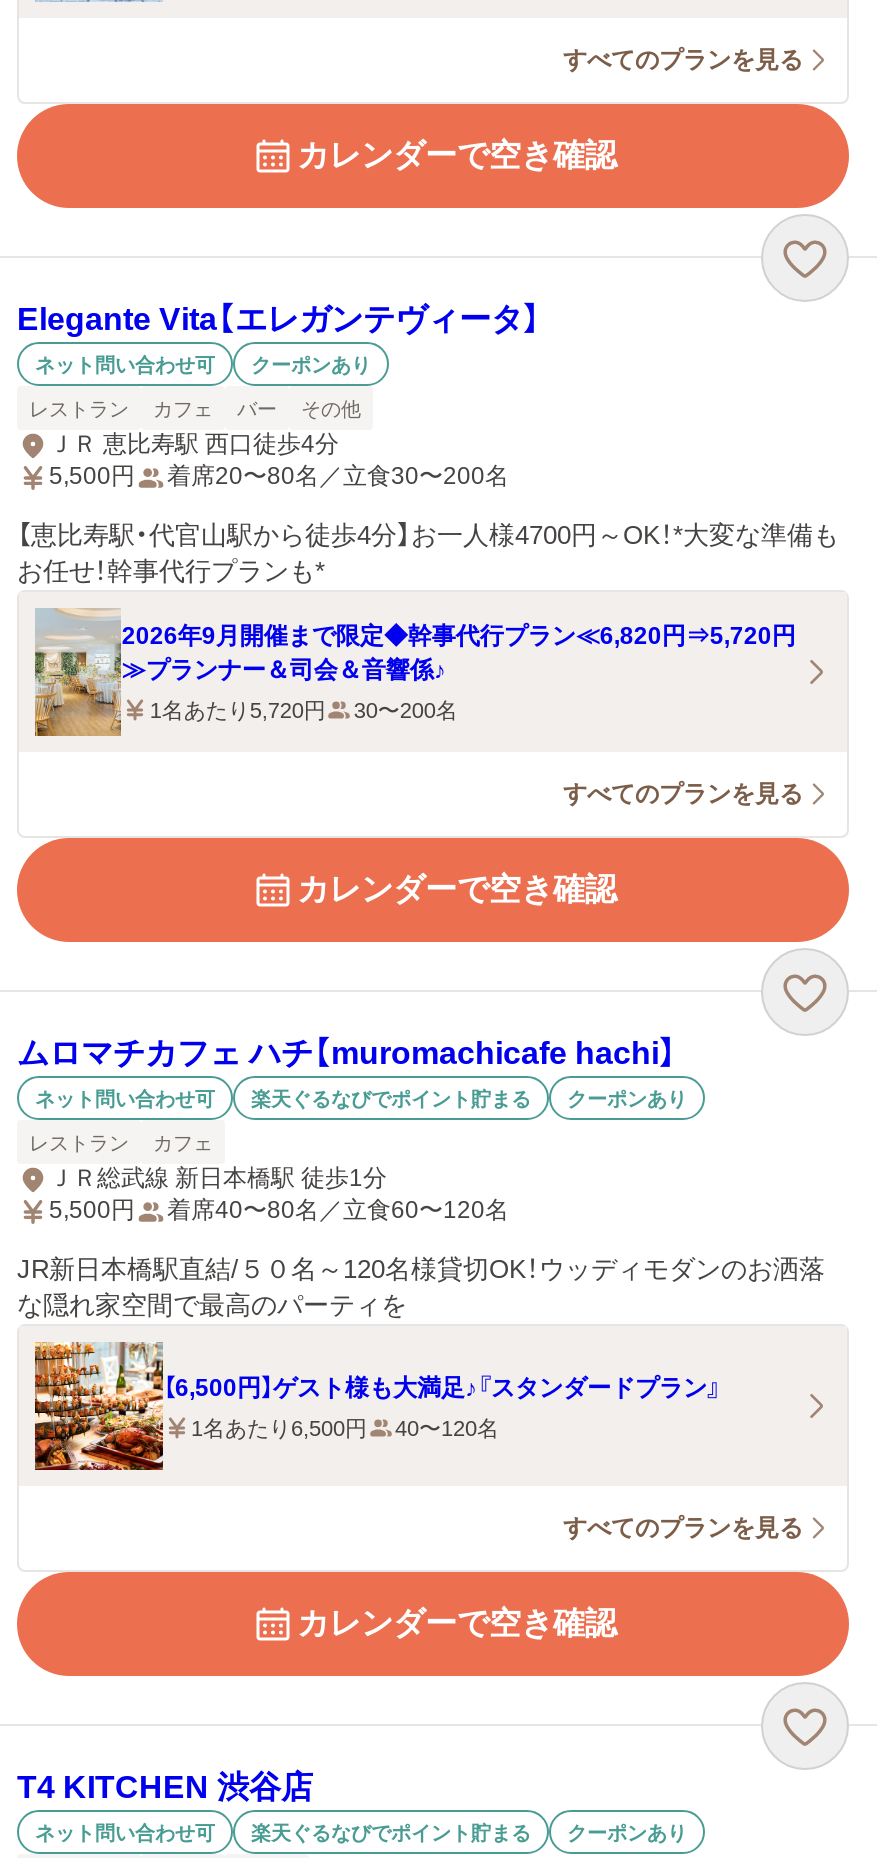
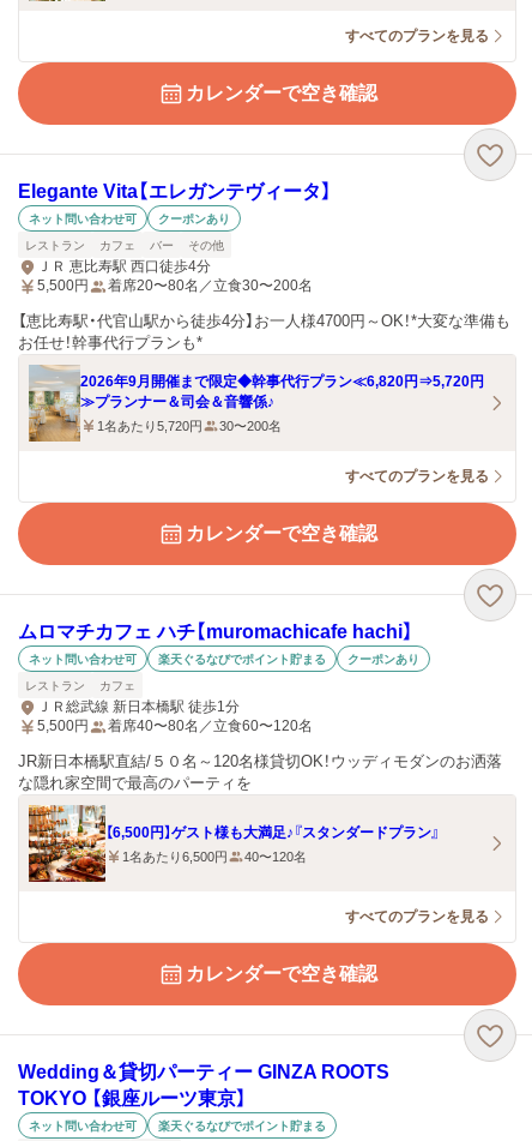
[17,1770,313,1804] T4 KITCHEN 渋谷店 -> [18,1062,389,1109] Wedding＆貸切パーティー GINZA ROOTS | TOKYO 【銀座ルーツ東京】
[567,1821,687,1843] クーポンあり -> none

